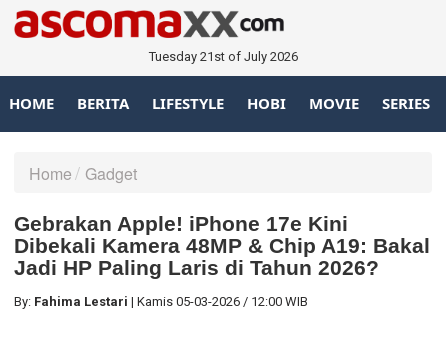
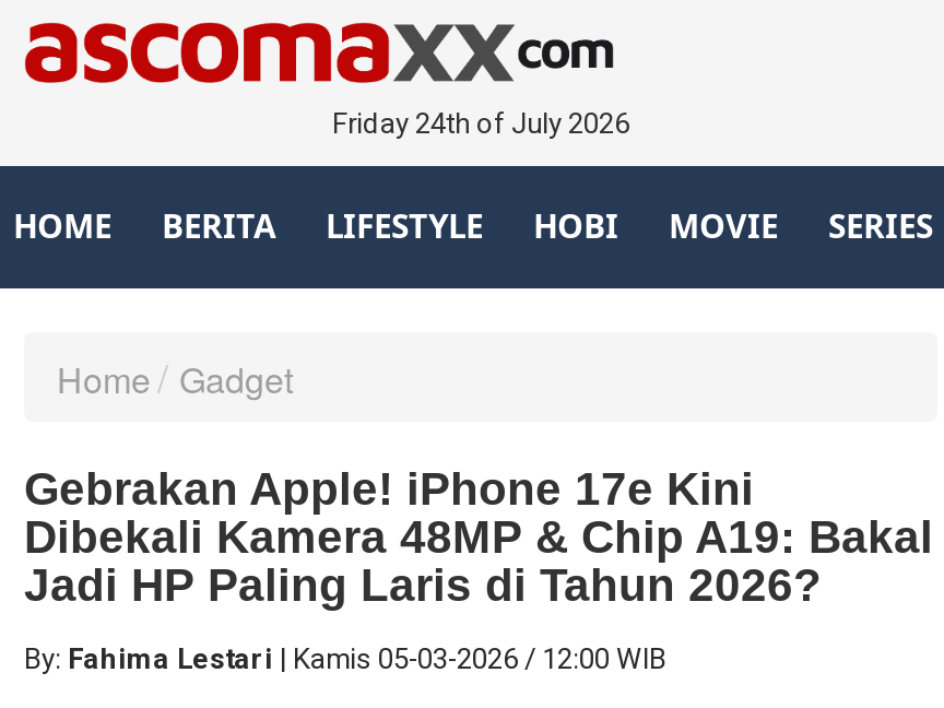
[148,49,297,64] Tuesday 21st of July 2026 -> [332,107,629,140] Friday 24th of July 2026

